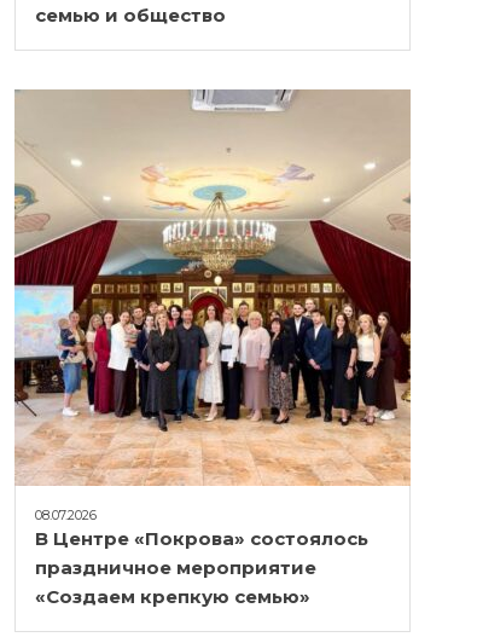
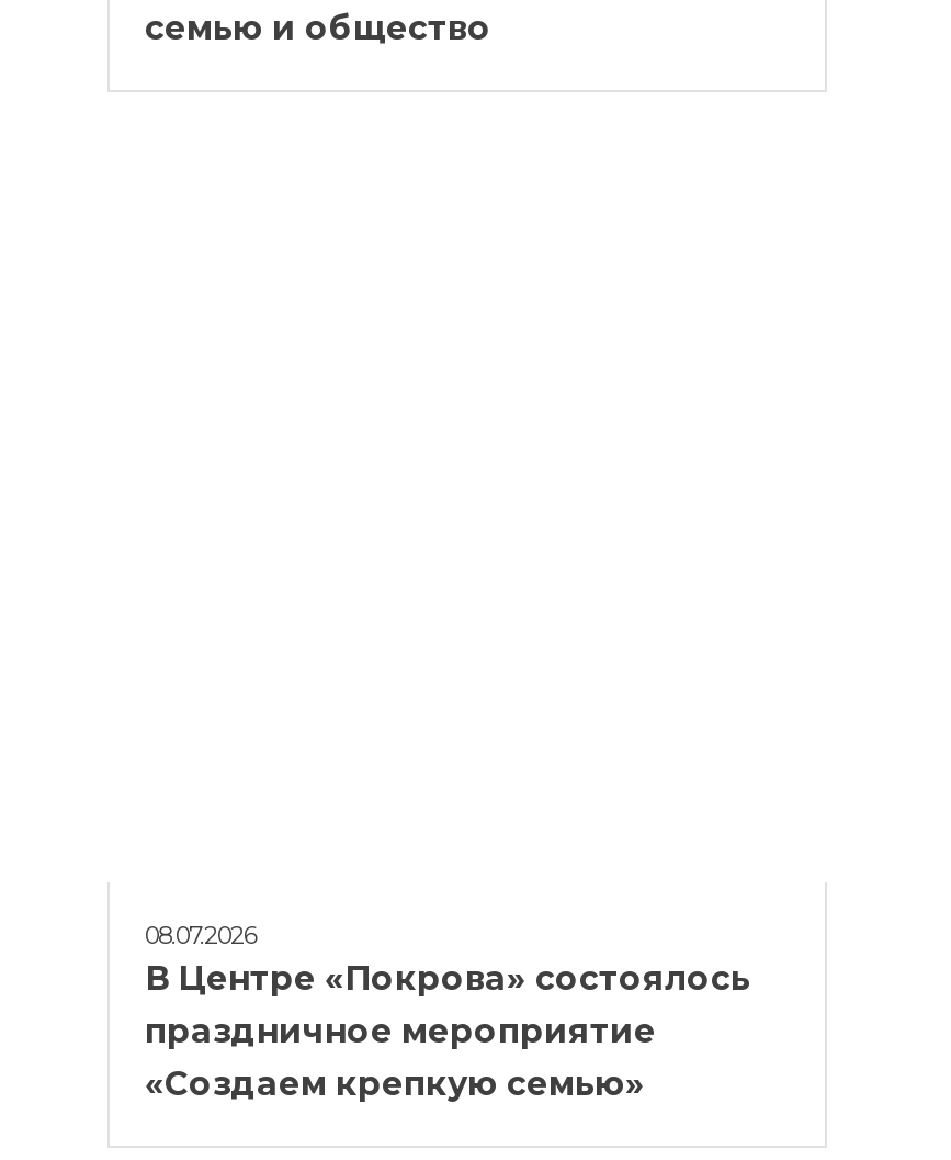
[13,88,412,487] [image] -> none

